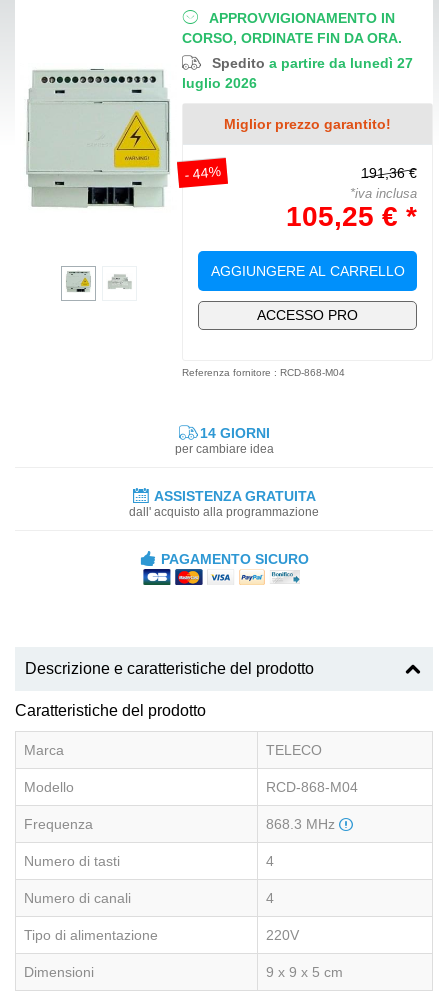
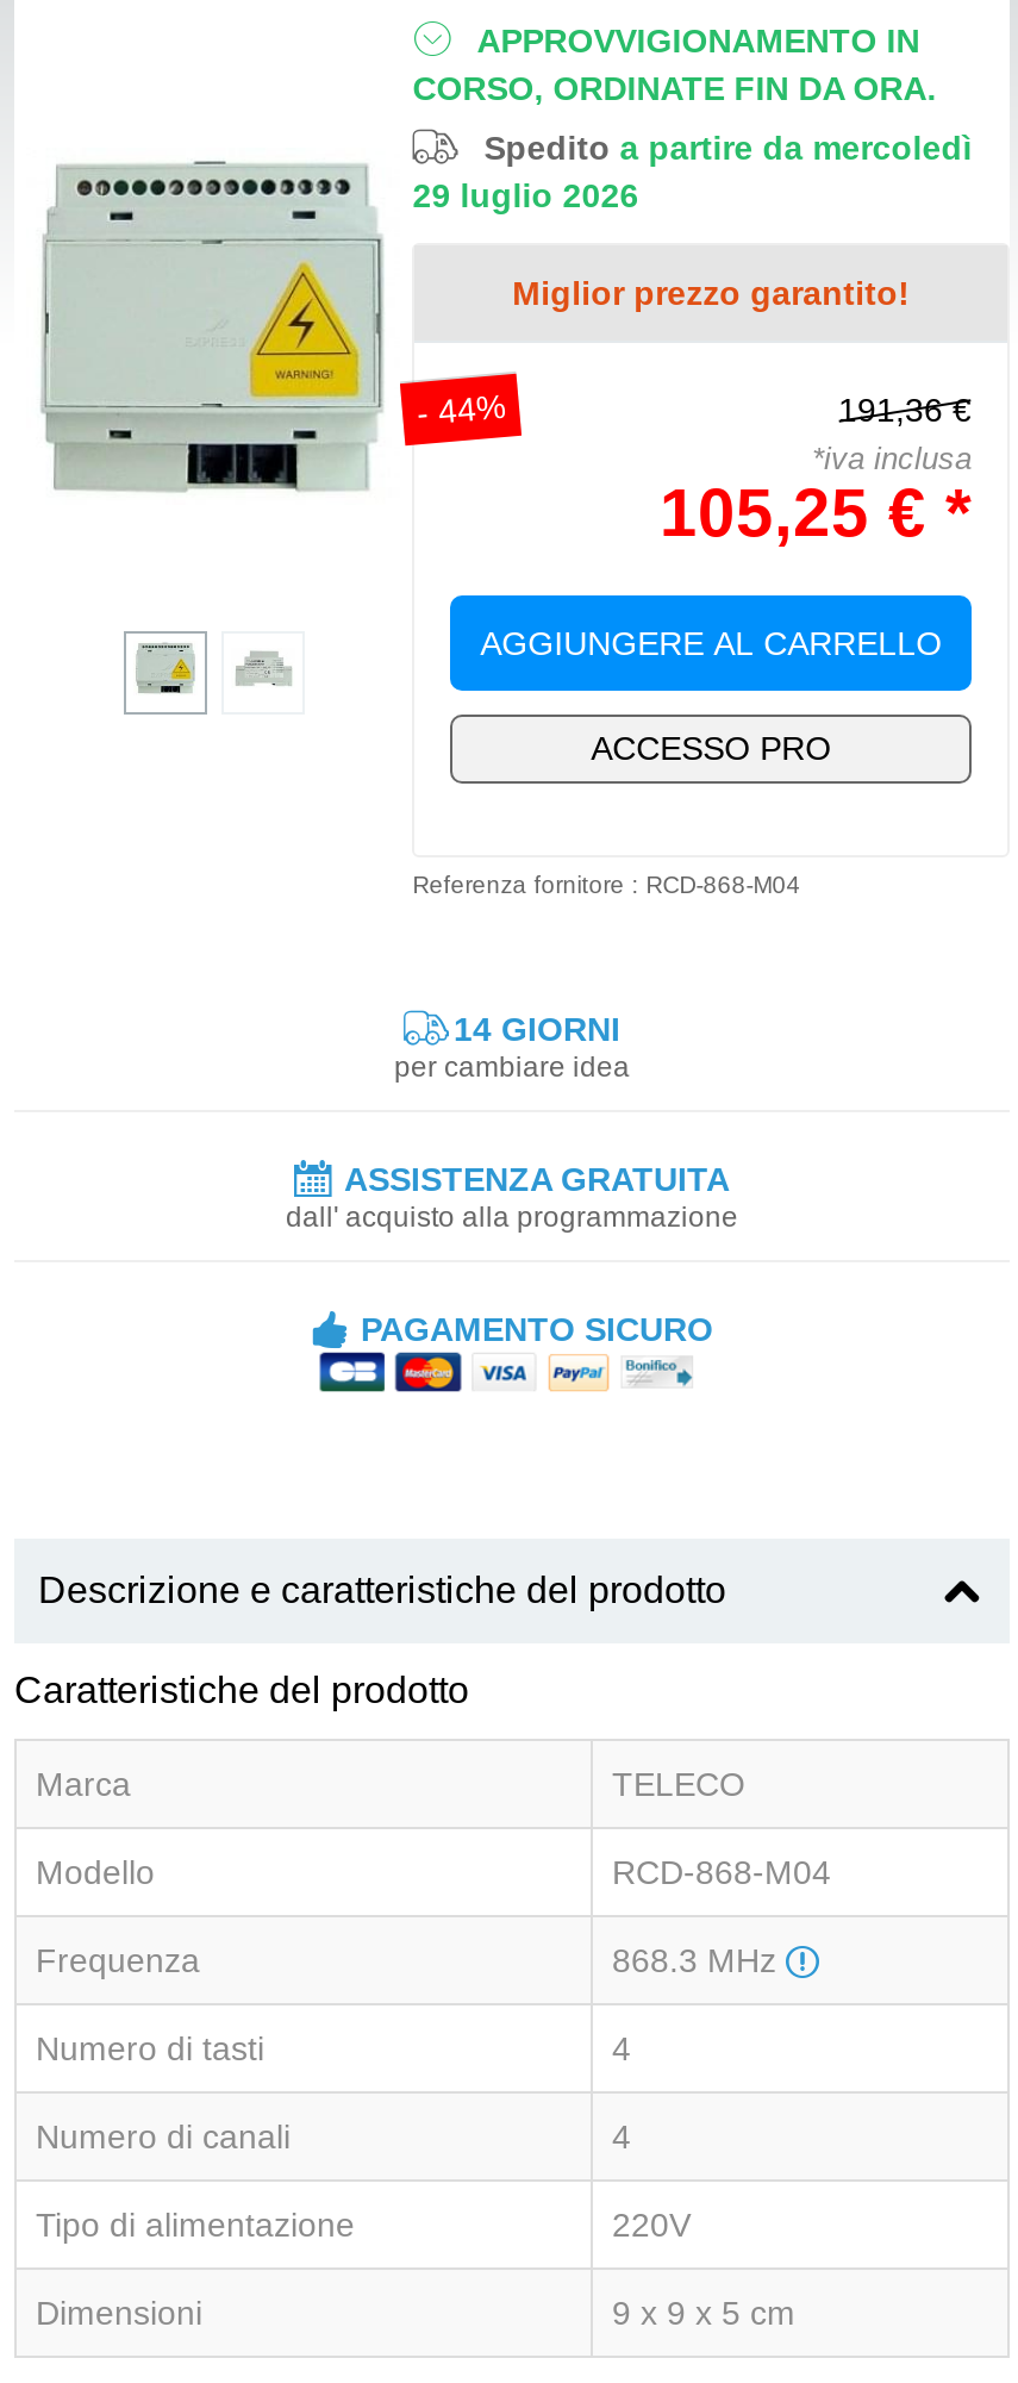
[182,55,413,91] Spedito a partire da lunedì 27 | luglio 2026 -> [412,129,972,214] Spedito a partire da mercoledì | 29 luglio 2026

